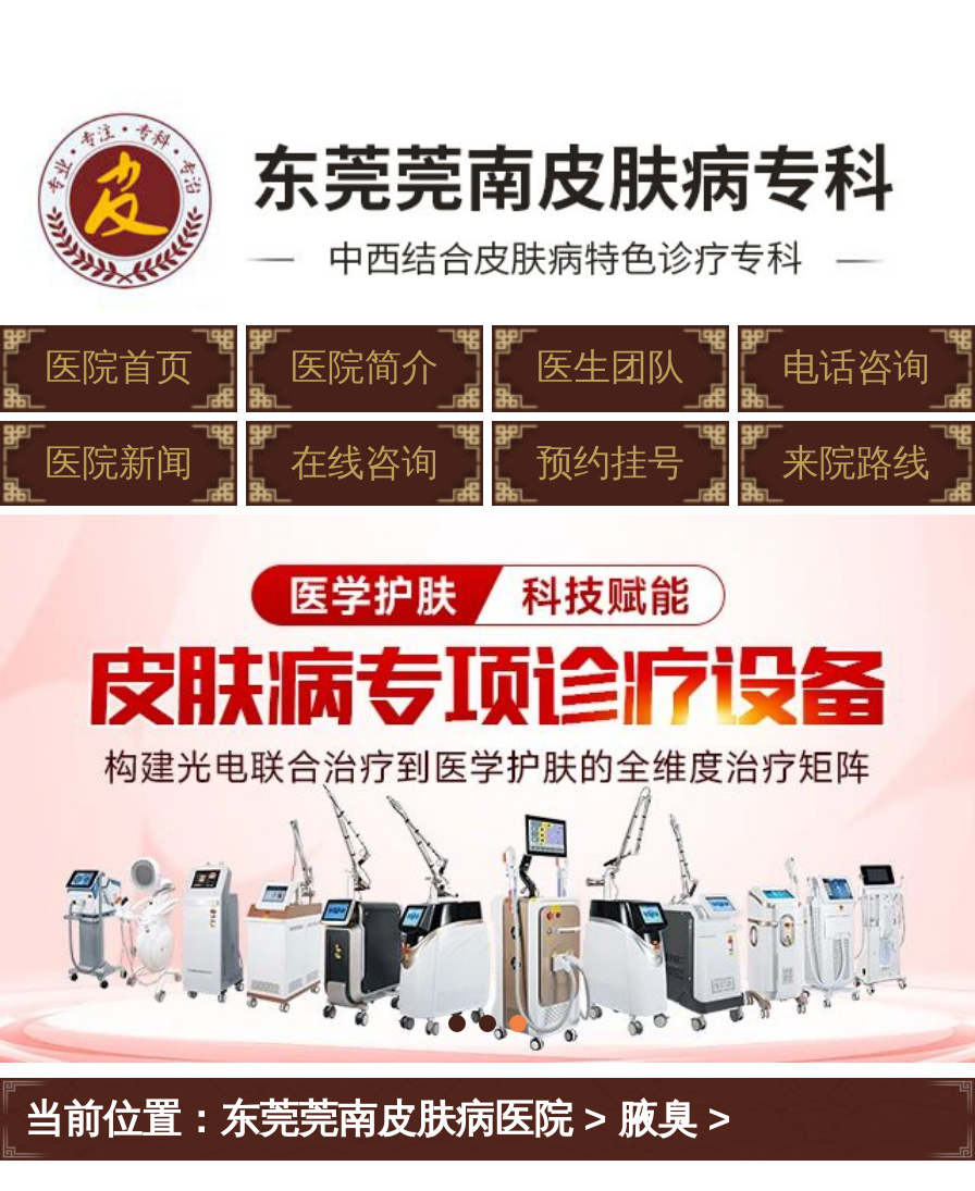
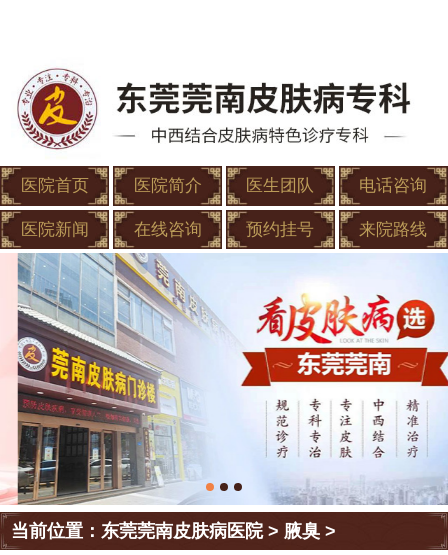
[37,514,968,1063] [image] -> [15,252,445,506] [image]

